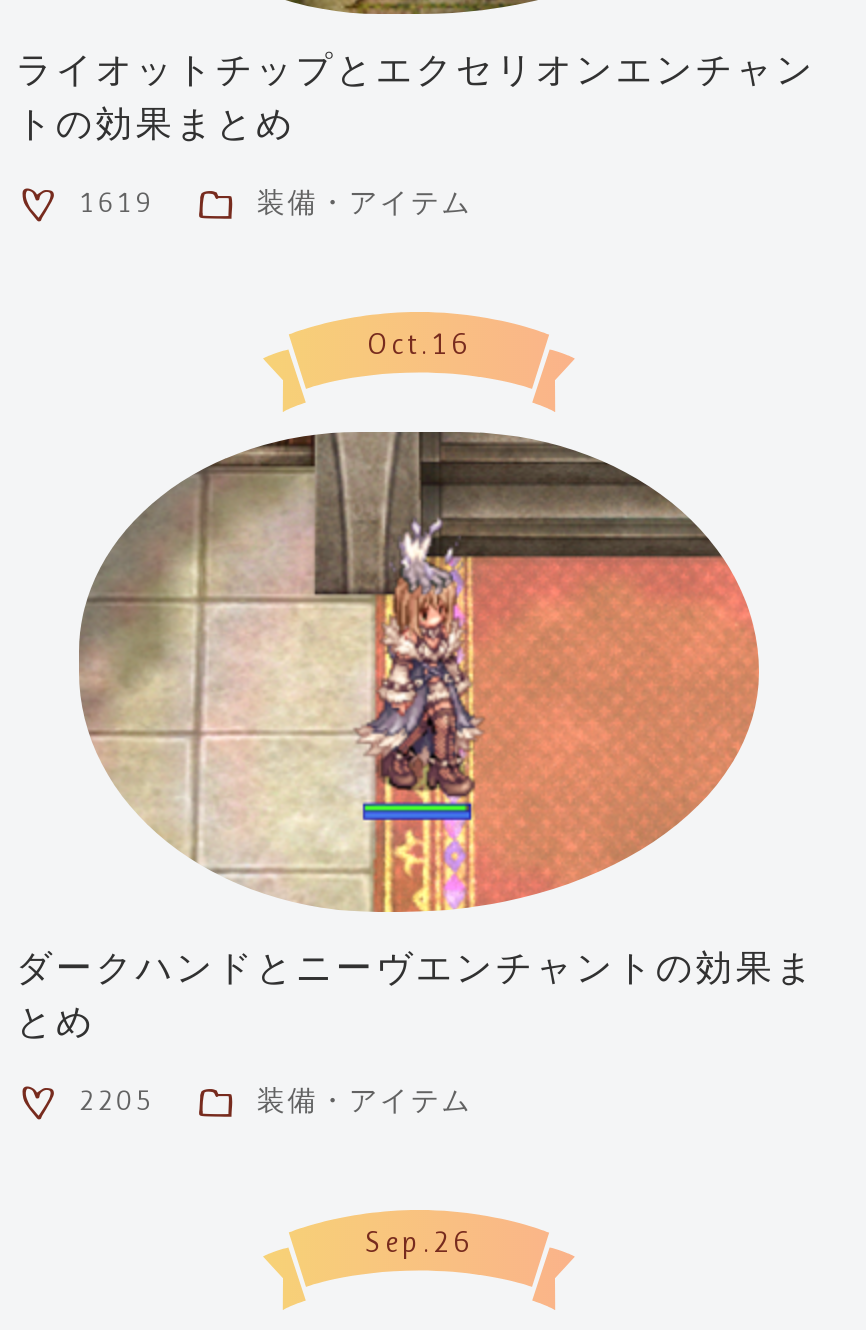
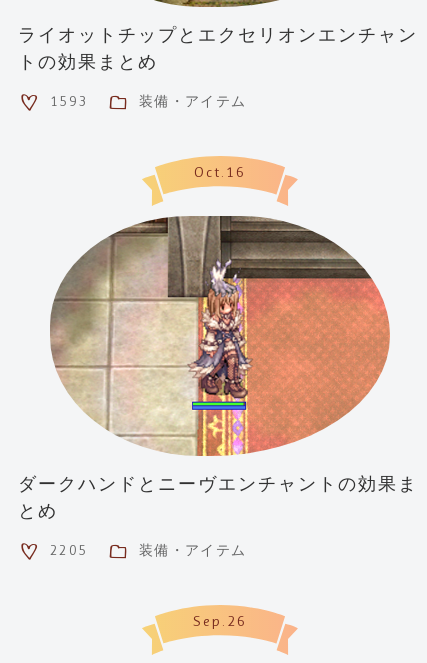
[79,186,154,218] 1619 -> [50,93,87,109] 1593

